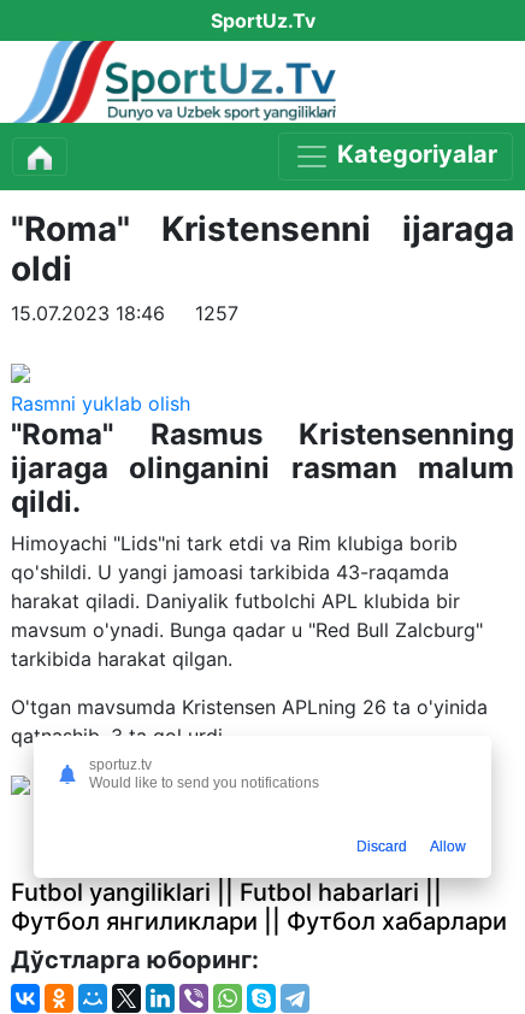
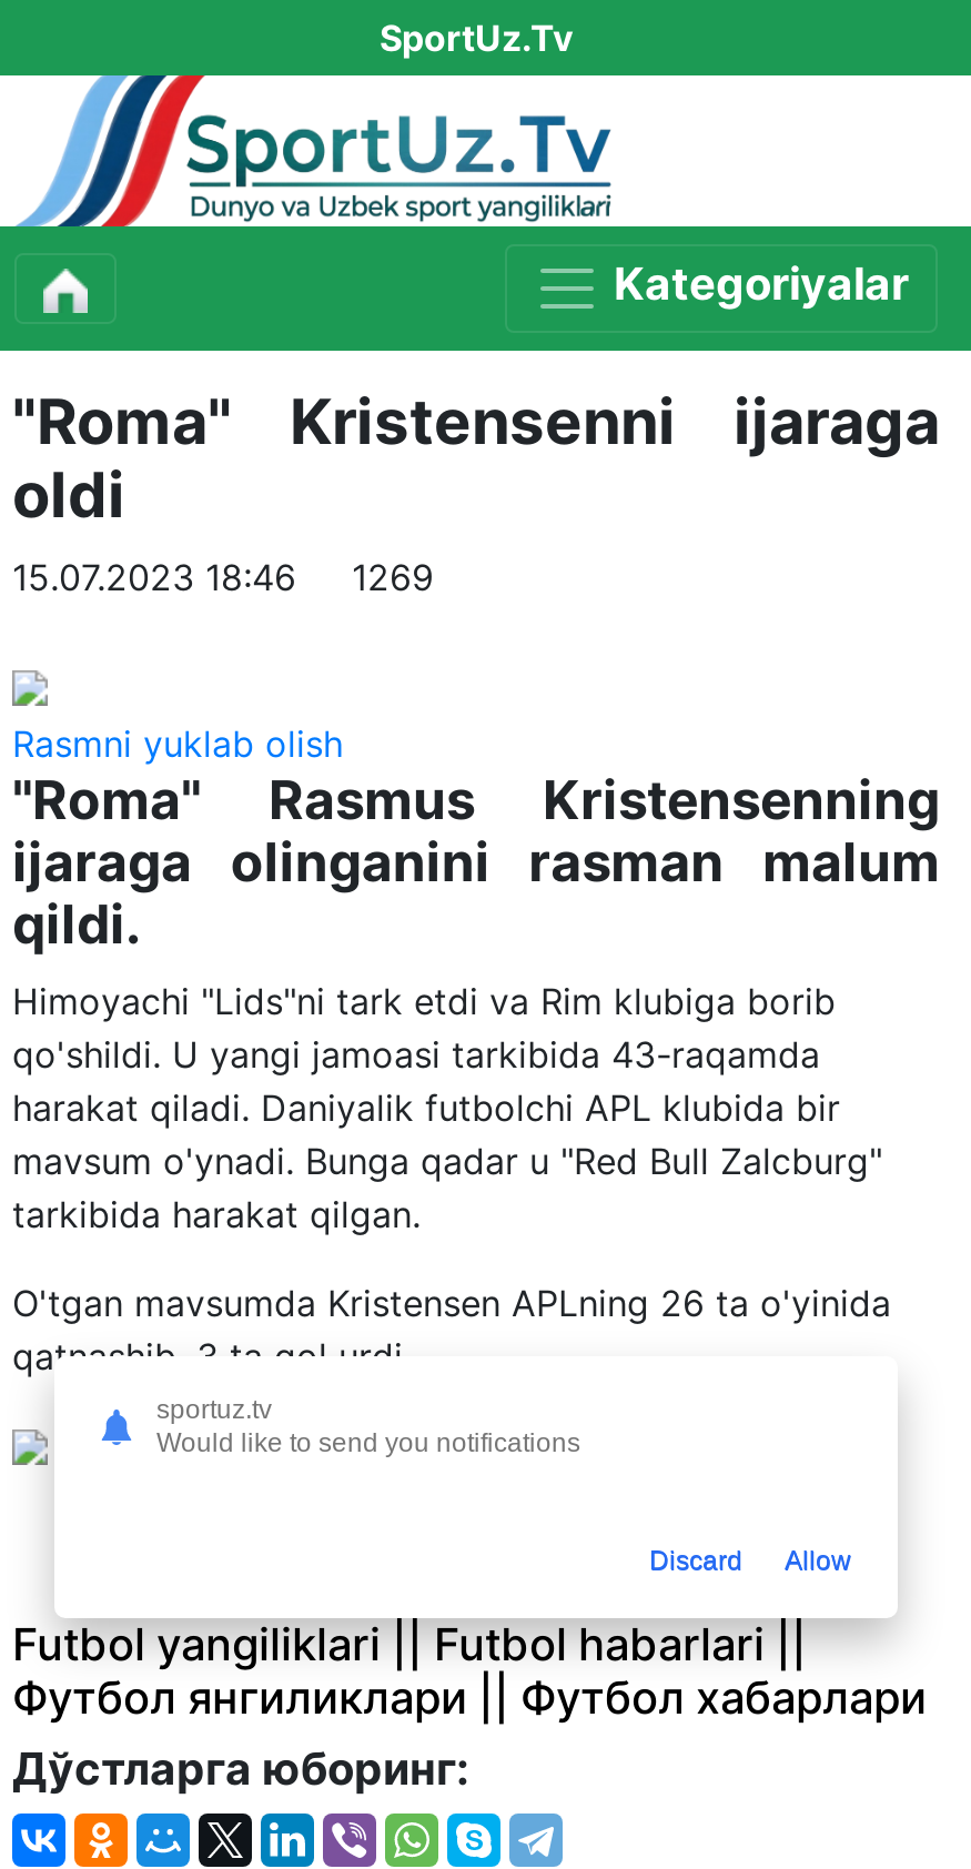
[11,301,238,325] 15.07.2023 18:46 1257 -> [12,555,434,599] 15.07.2023 18:46 1269

